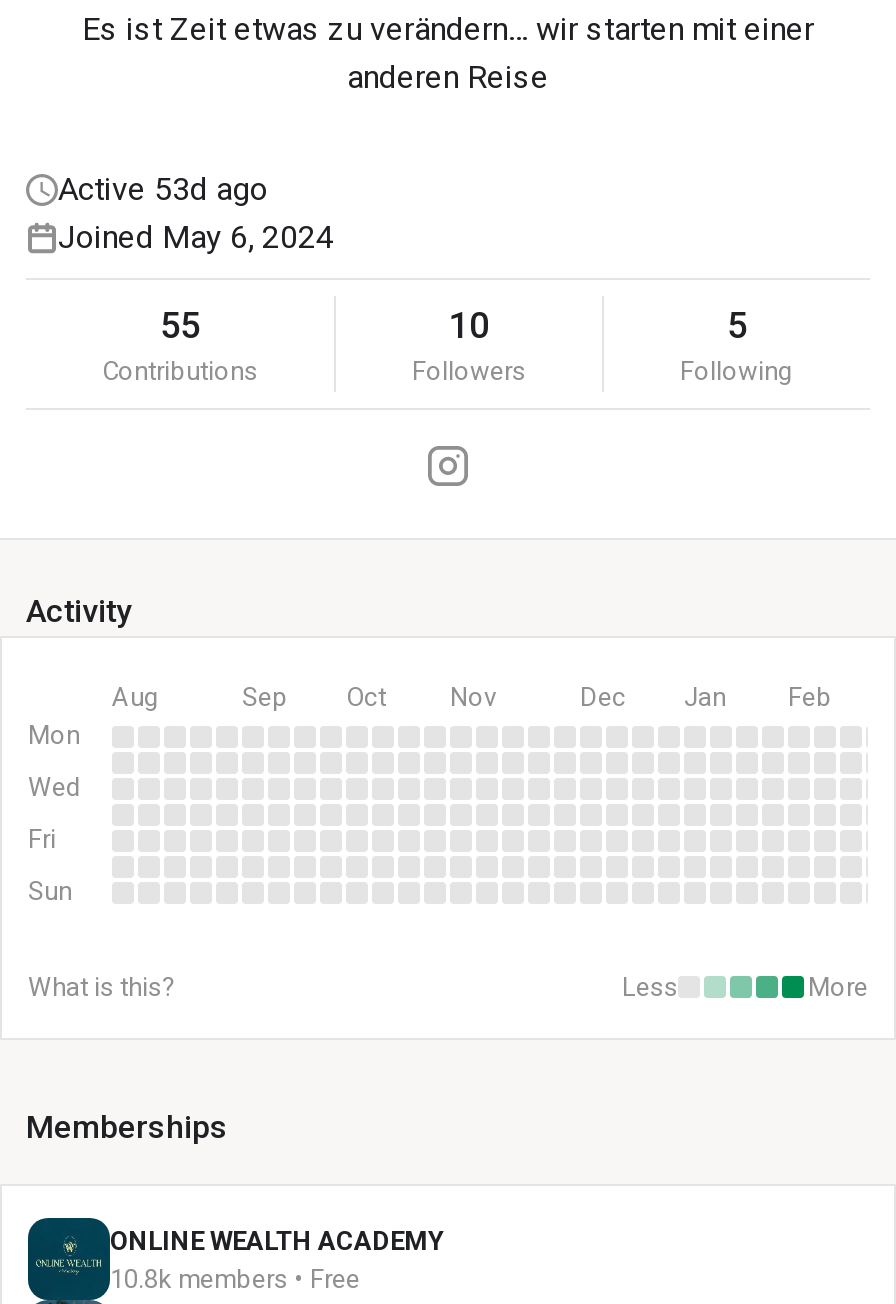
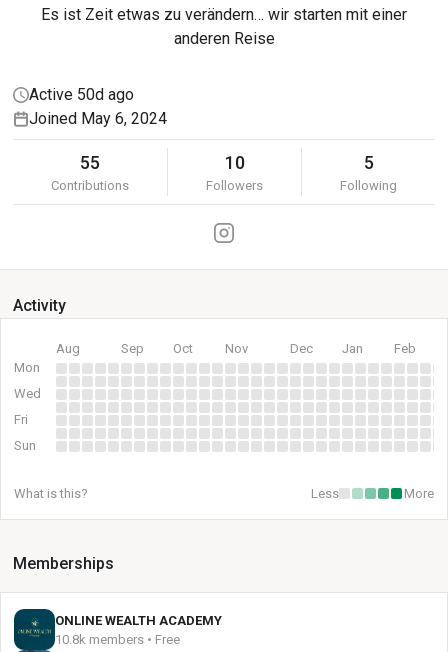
[58,170,268,208] Active 53d ago -> [29,85,134,104] Active 50d ago

